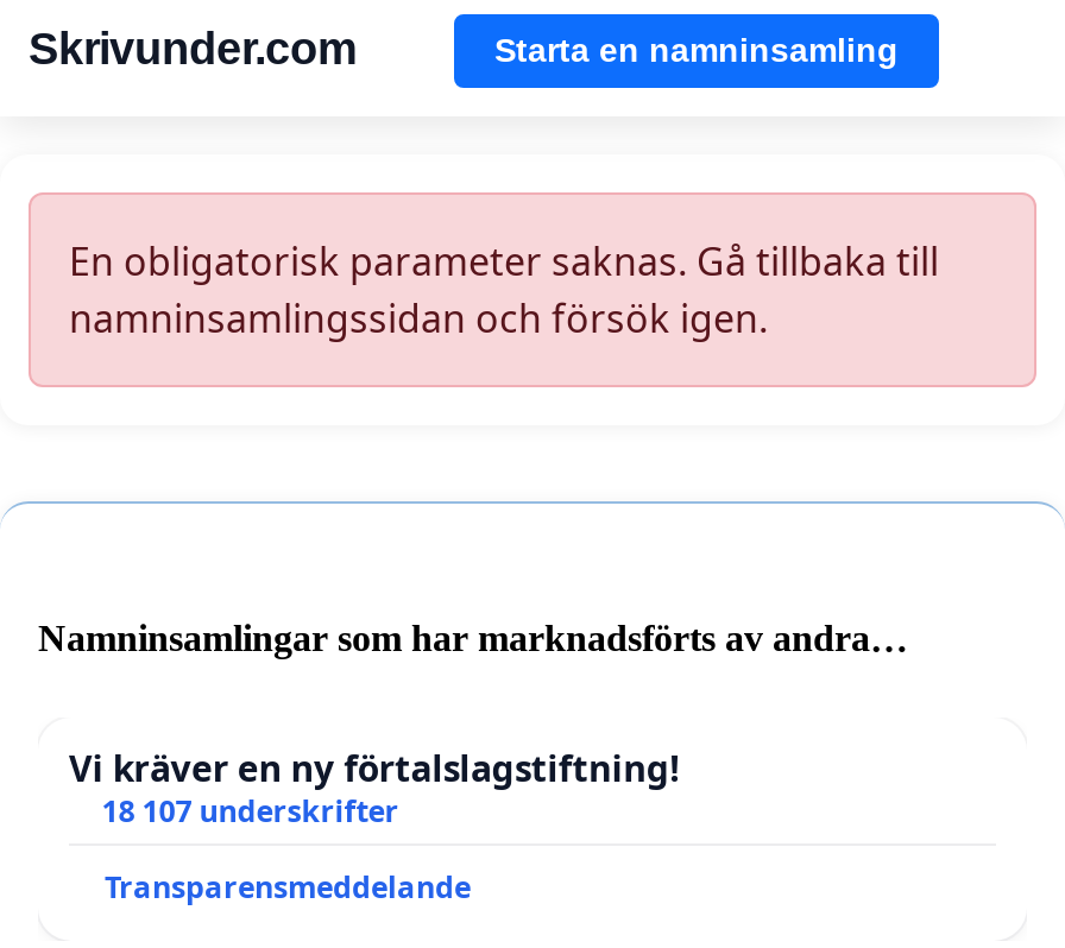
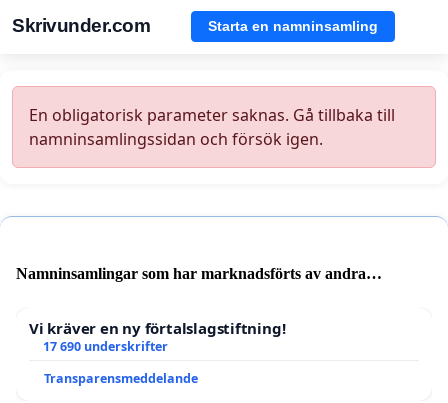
[102,792,399,832] 18 107 underskrifter -> [43,338,168,355] 17 690 underskrifter

